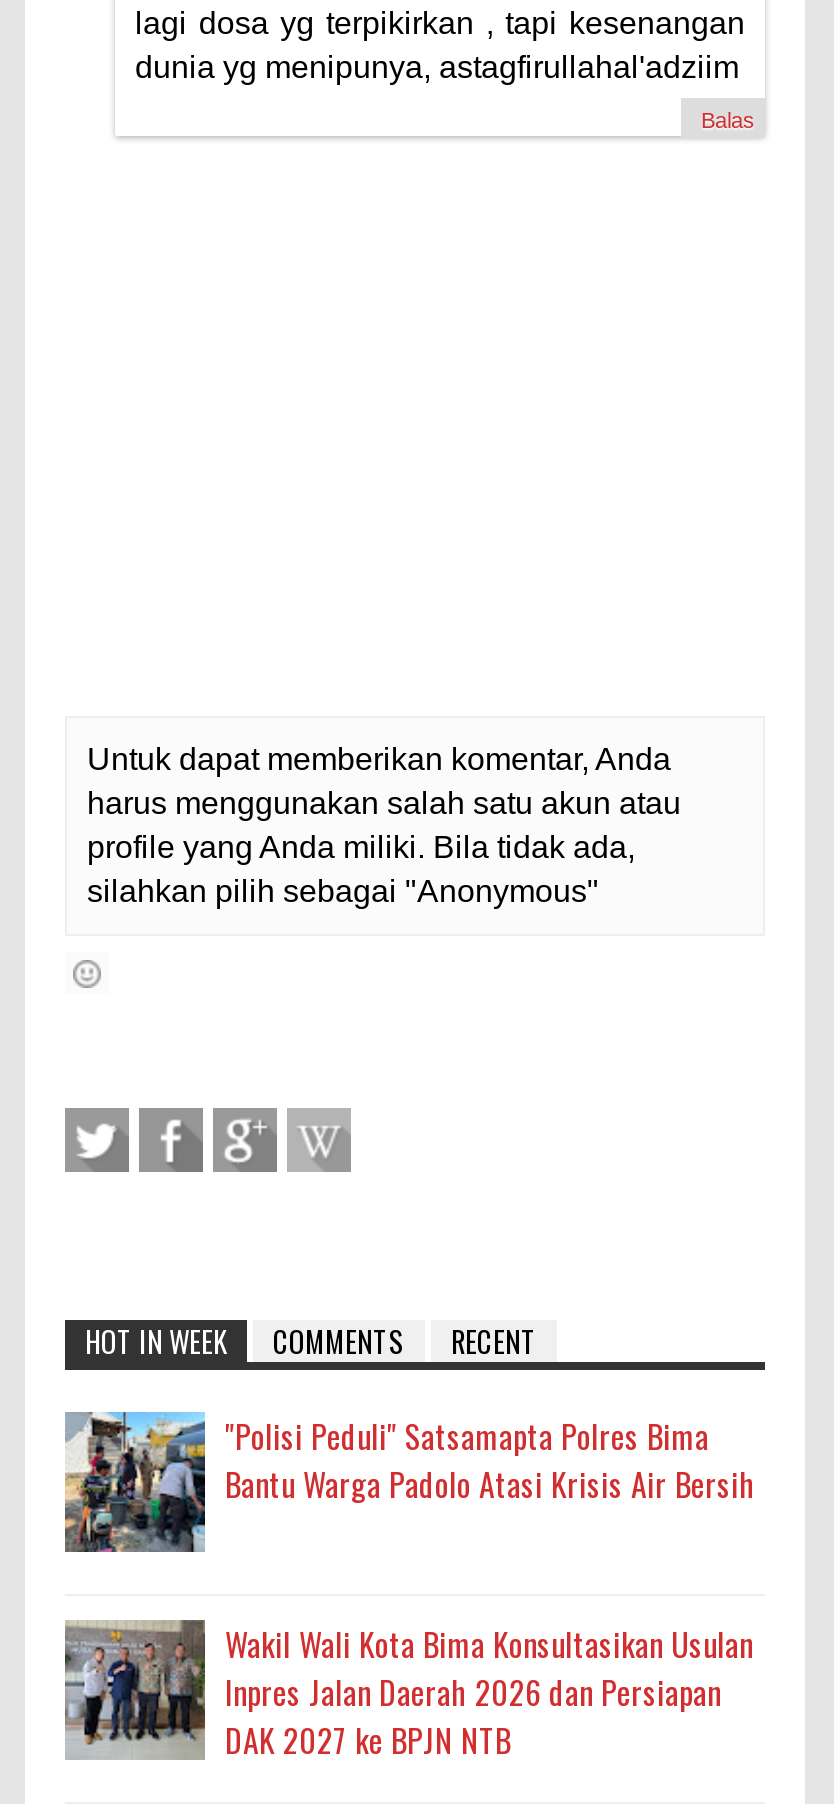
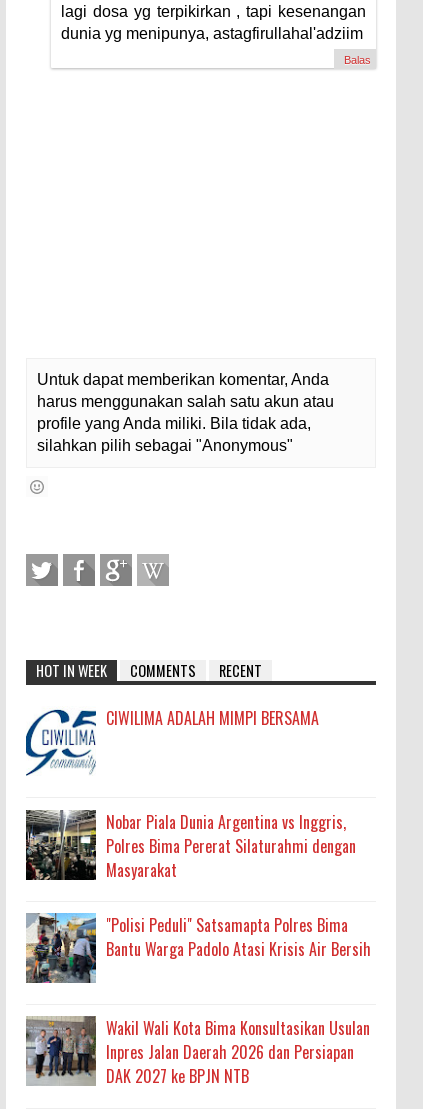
none -> [25,706,319,776] [image] | CIWILIMA ADALAH MIMPI BERSAMA
none -> [25,810,356,882] [image] | Nobar Piala Dunia Argentina vs Inggris, | Polres Bima Pererat Silaturahmi dengan | Masyarakat

